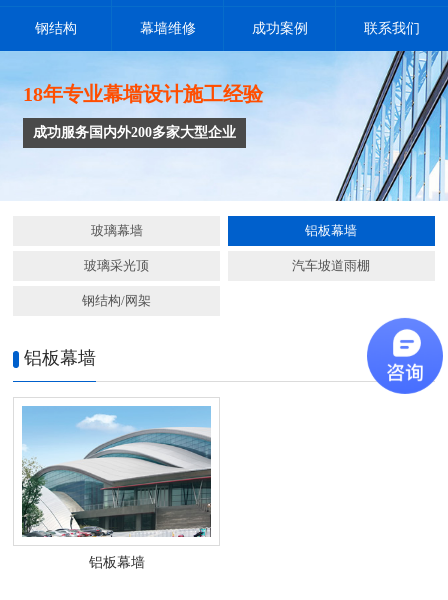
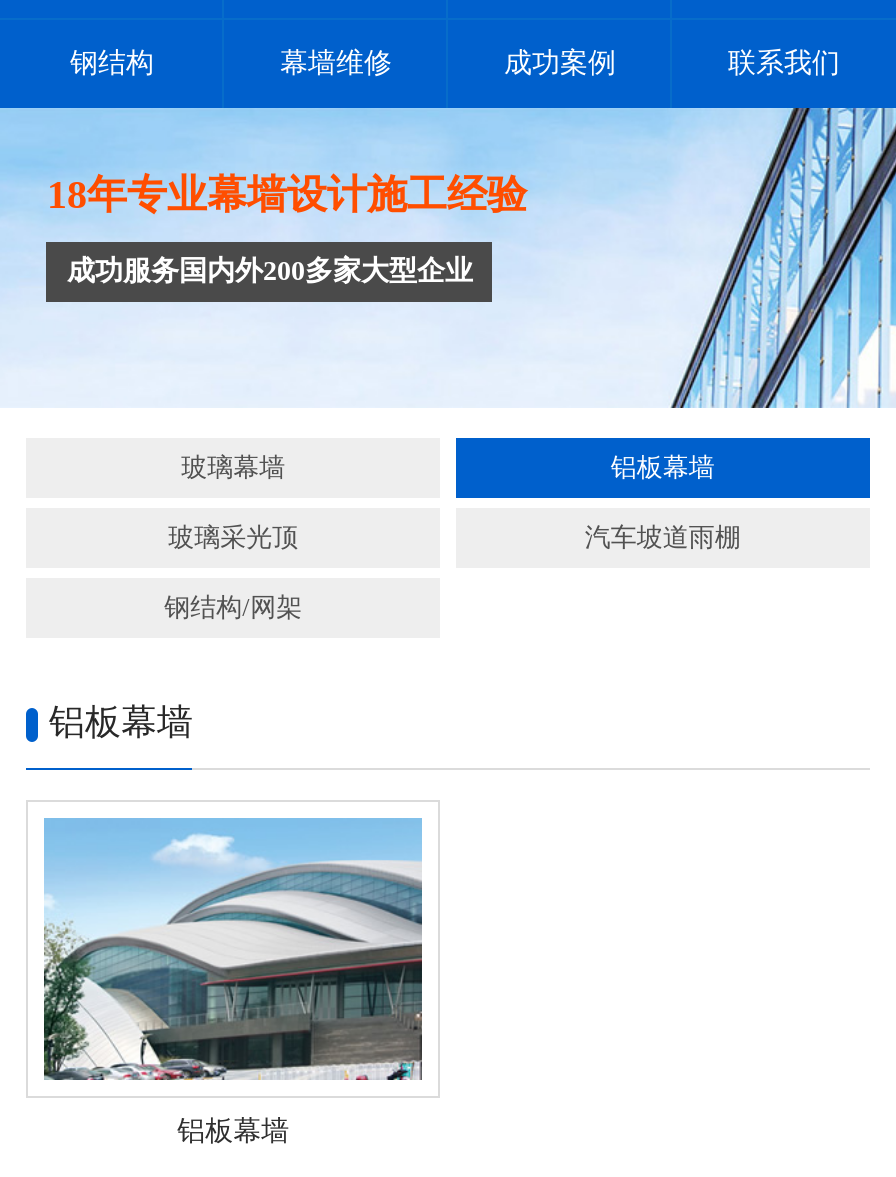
[366,317,444,395] [image] -> none

